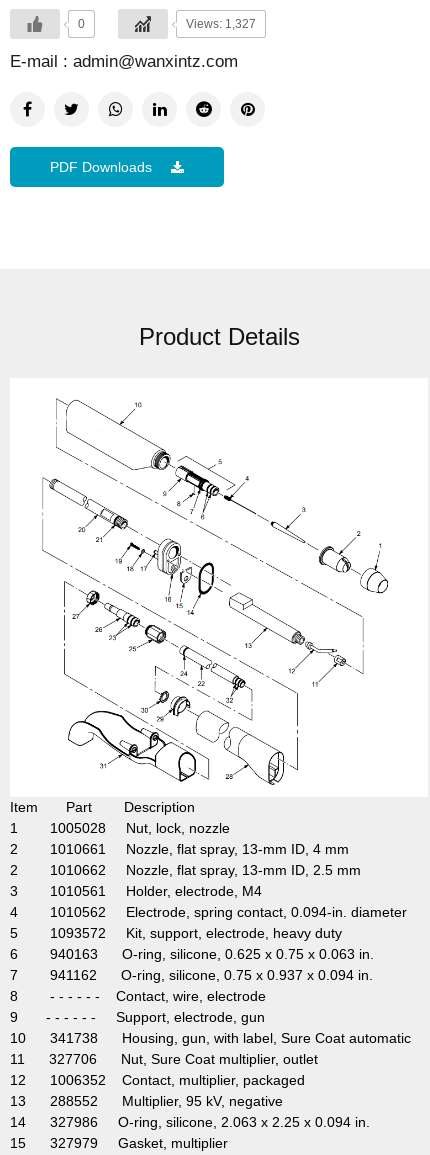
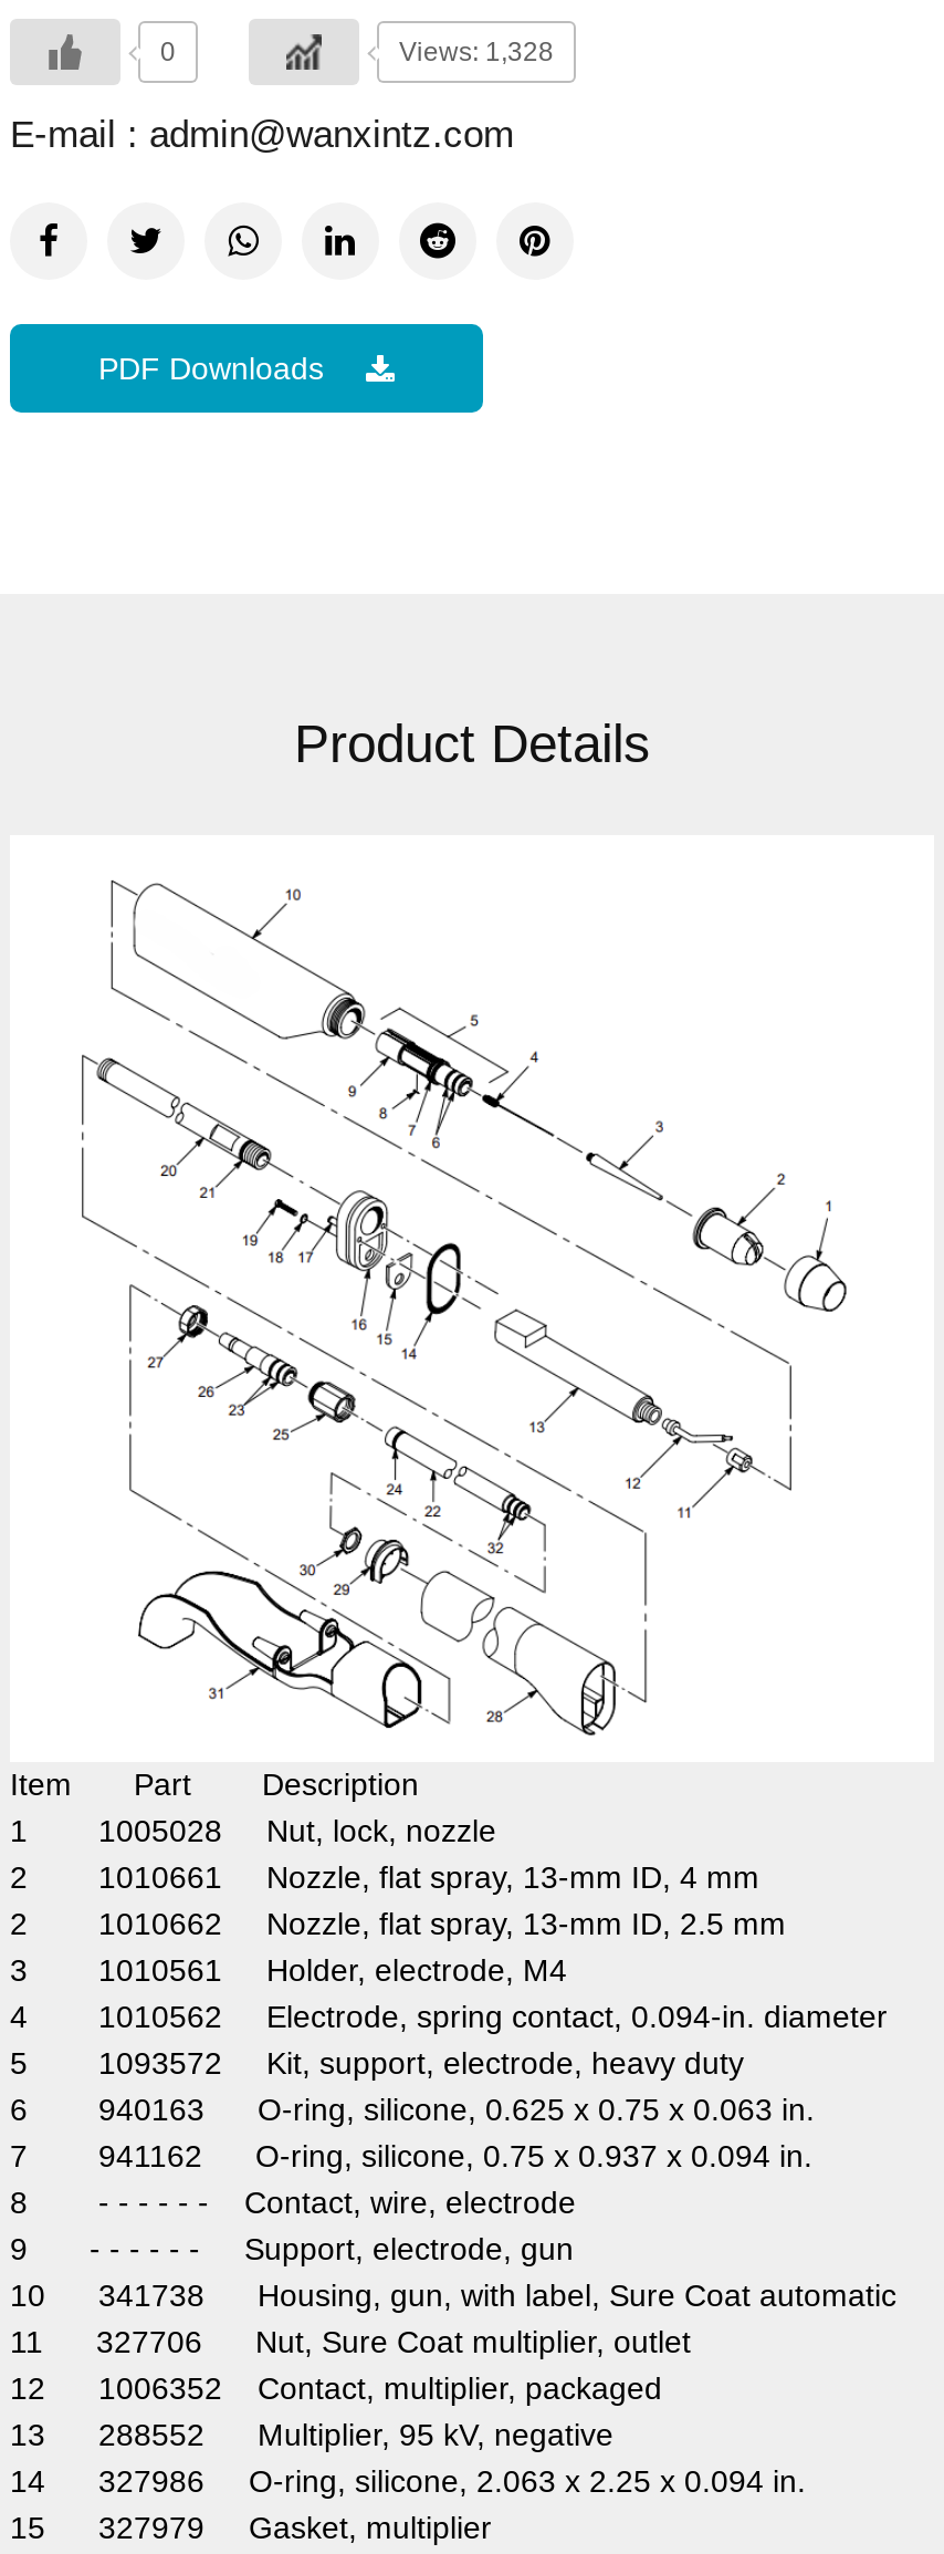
[186,17,256,31] Views: 1,327 -> [399,37,554,67] Views: 1,328

